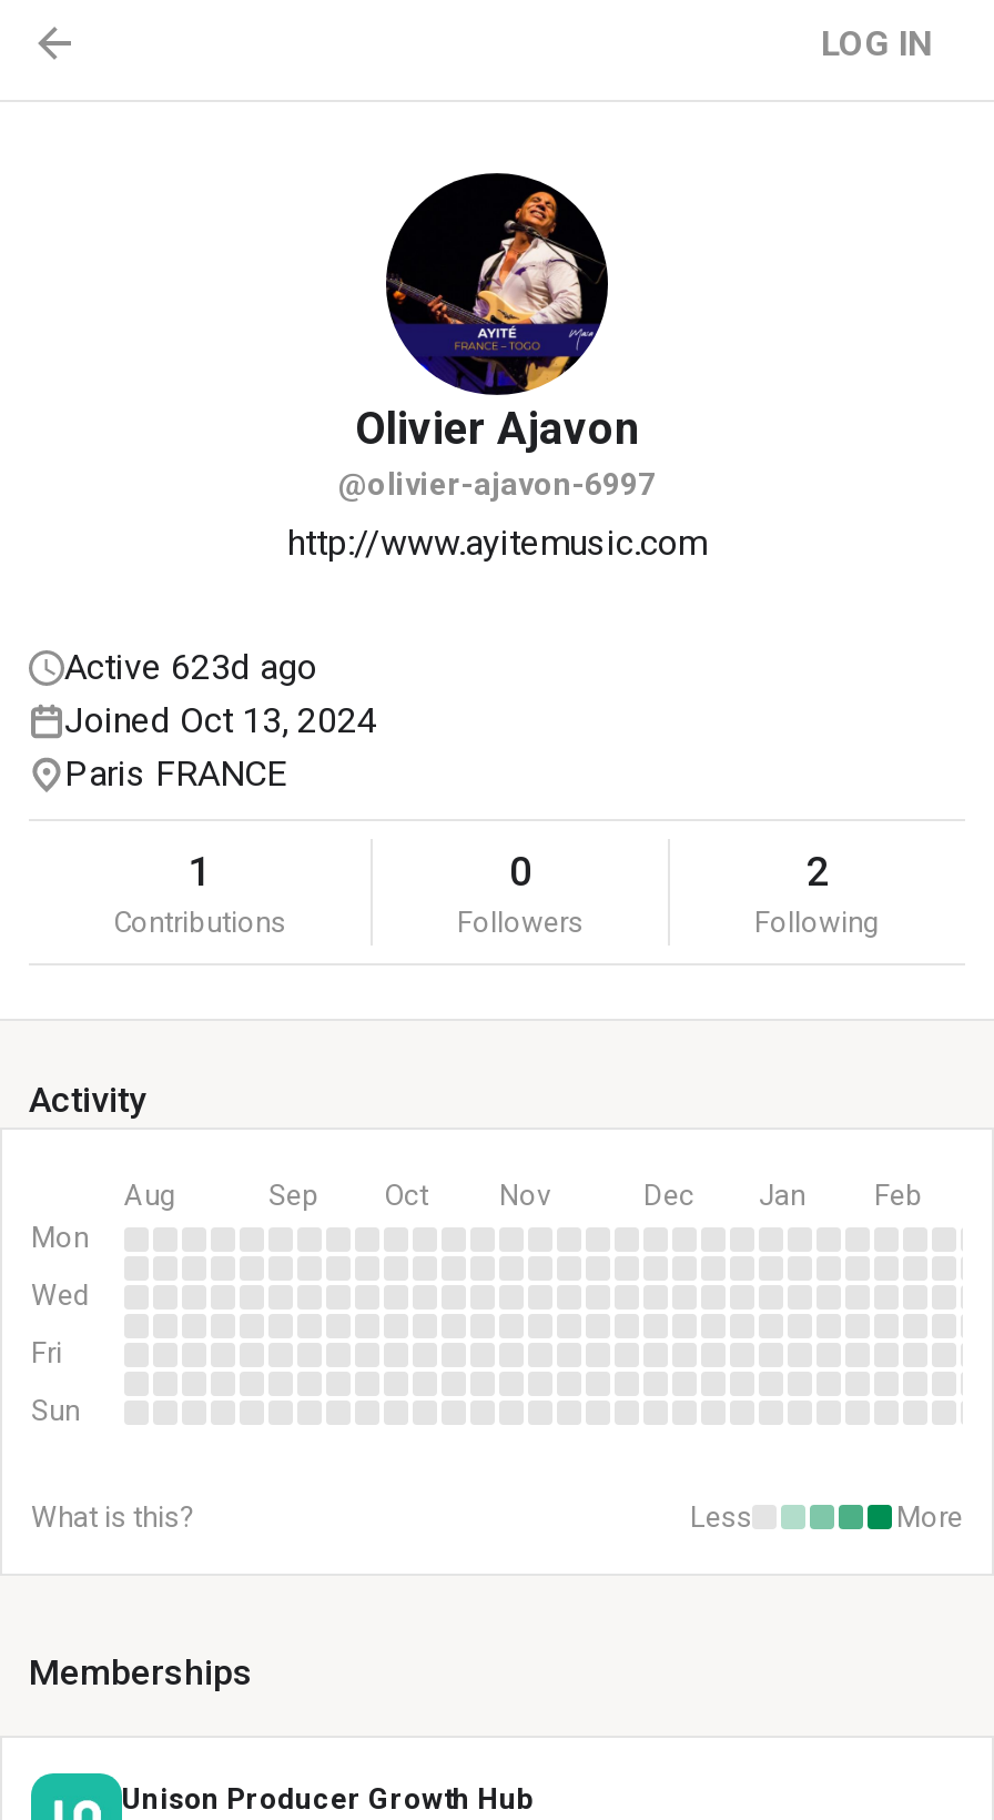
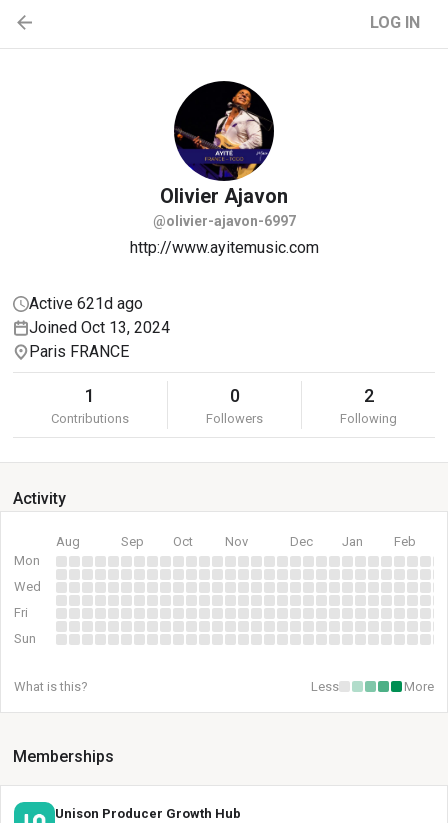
[64,646,317,688] Active 623d ago -> [29,294,143,313] Active 621d ago

